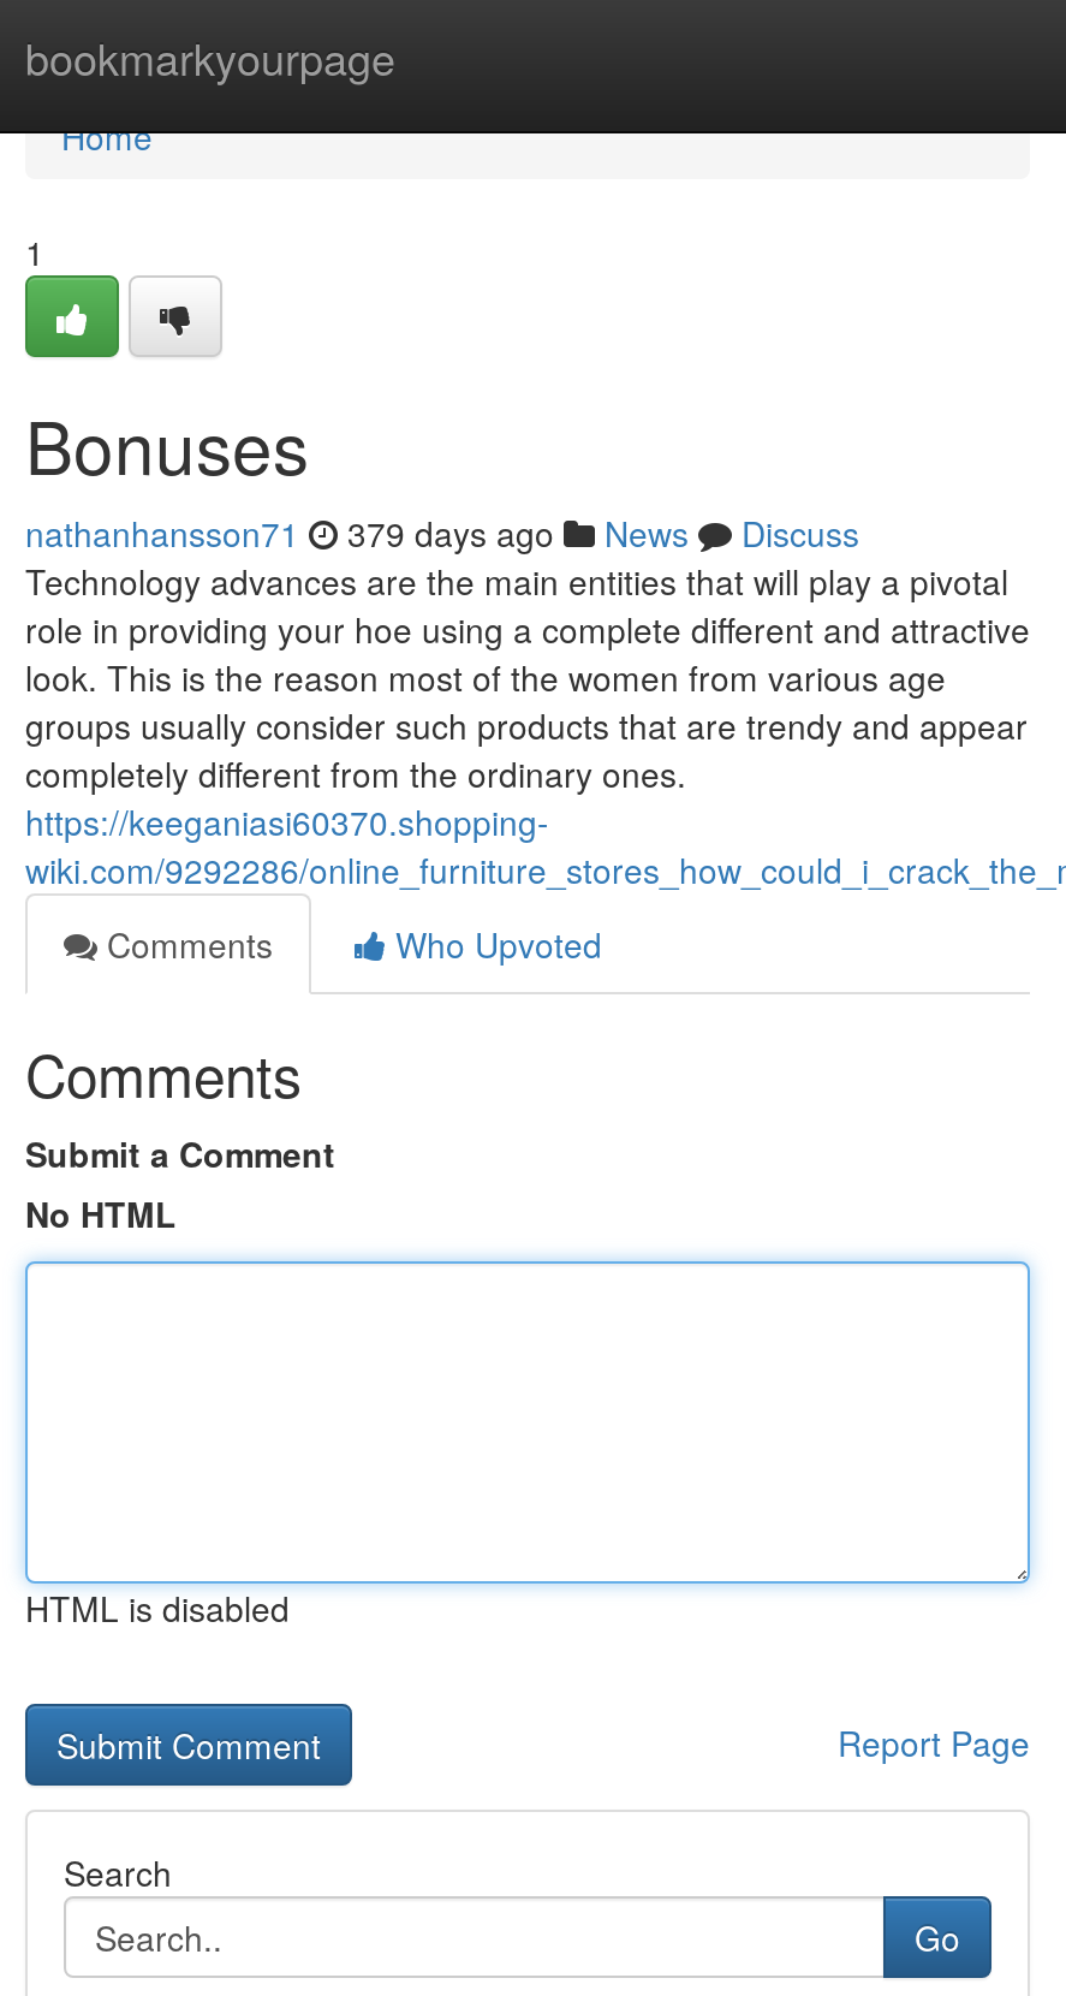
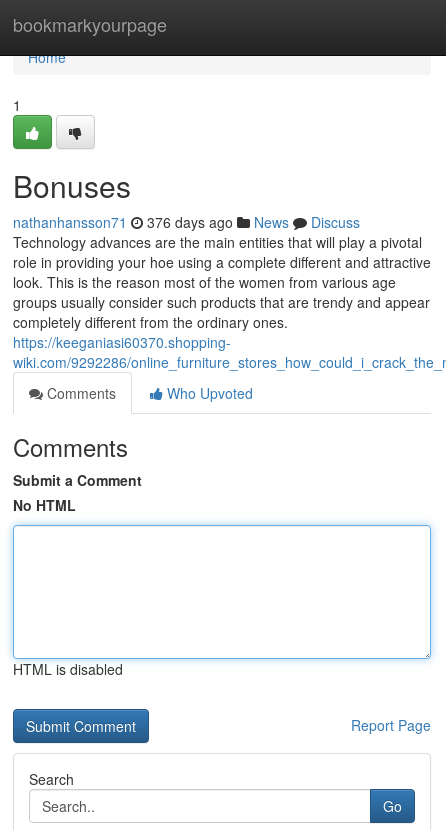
[25,509,859,557] nathanhansson71 379 days ago News Discuss -> [13,212,360,232] nathanhansson71 376 days ago News Discuss

